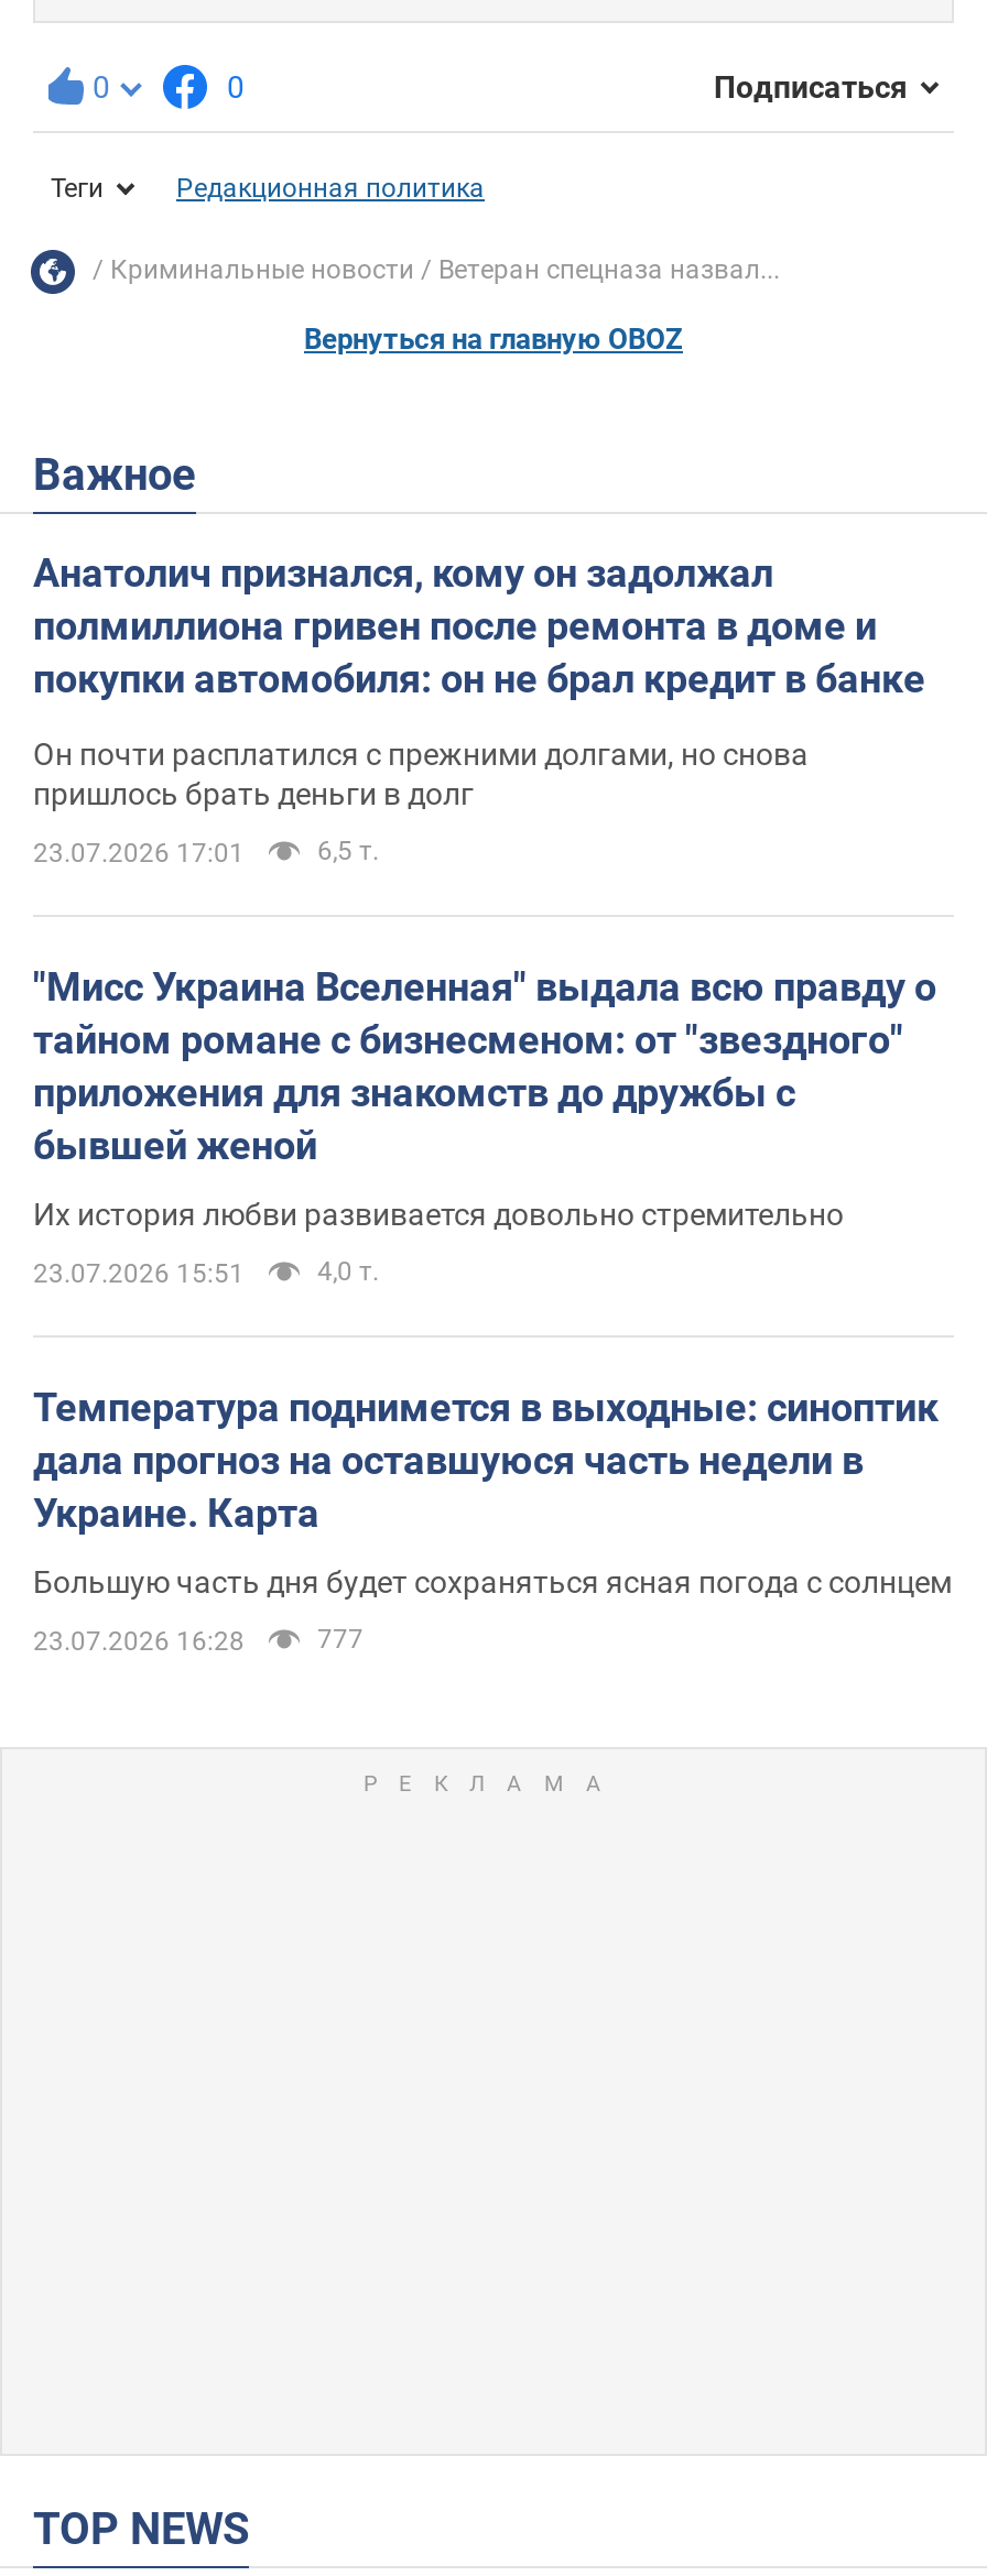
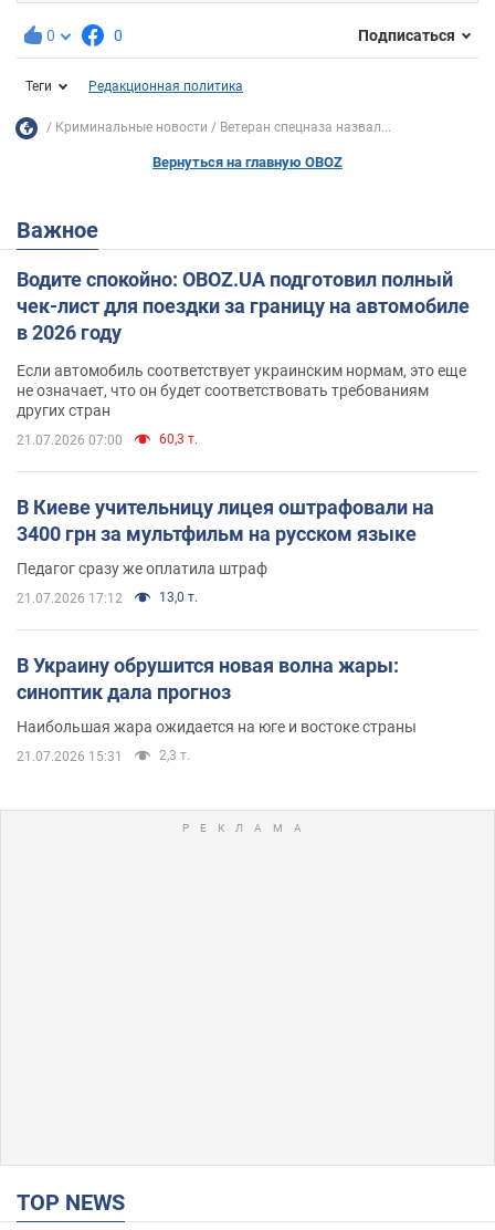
[33,549,925,701] Анатолич признался, кому он задолжал | полмиллиона гривен после ремонта в доме и | покупки автомобиля: он не брал кредит в банке -> [17,267,470,344] Водите спокойно: OBOZ.UA подготовил полный | чек-лист для поездки за границу на автомобиле | в 2026 году
[33,736,809,811] Он почти расплатился с прежними долгами, но снова | пришлось брать деньги в долг -> [17,361,466,419] Если автомобиль соответствует украинским нормам, это еще | не означает, что он будет соответствовать требованиям | других стран
[33,835,379,868] 23.07.2026 17:01 | 6,5 т. -> [17,431,198,448] 21.07.2026 07:00 | 60,3 т.
[33,963,936,1167] "Мисс Украина Вселенная" выдала всю правду о | тайном романе с бизнесменом: от "звездного" | приложения для знакомств до дружбы с | бывшей женой -> [17,495,434,545] В Киеве учительницу лицея оштрафовали на | 3400 грн за мультфильм на русском языке
[33,1196,844,1231] Их история любви развивается довольно стремительно -> [17,559,267,577] Педагог сразу же оплатила штраф
[33,1255,379,1288] 23.07.2026 15:51 | 4,0 т. -> [17,589,198,606] 21.07.2026 17:12 | 13,0 т.
[33,1383,939,1535] Температура поднимется в выходные: синоптик | дала прогноз на оставшуюся часть недели в | Украине. Карта -> [17,653,399,703] В Украину обрушится новая волна жары: | синоптик дала прогноз
[33,1564,952,1599] Большую часть дня будет сохраняться ясная погода с солнцем -> [17,718,417,735] Наибольшая жара ожидается на юге и востоке страны
[33,1623,364,1656] 23.07.2026 16:28 | 777 -> [17,747,190,764] 21.07.2026 15:31 | 2,3 т.

